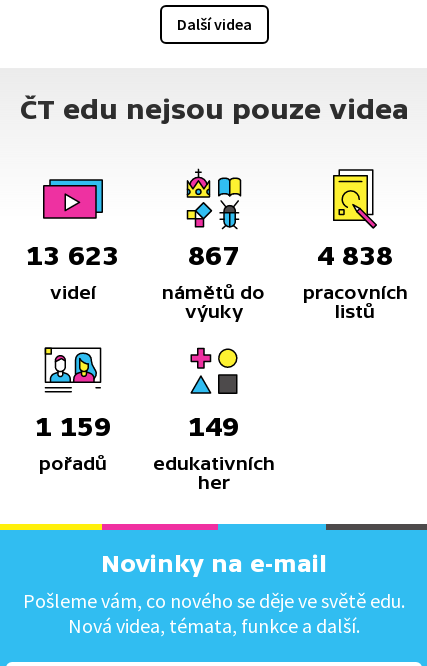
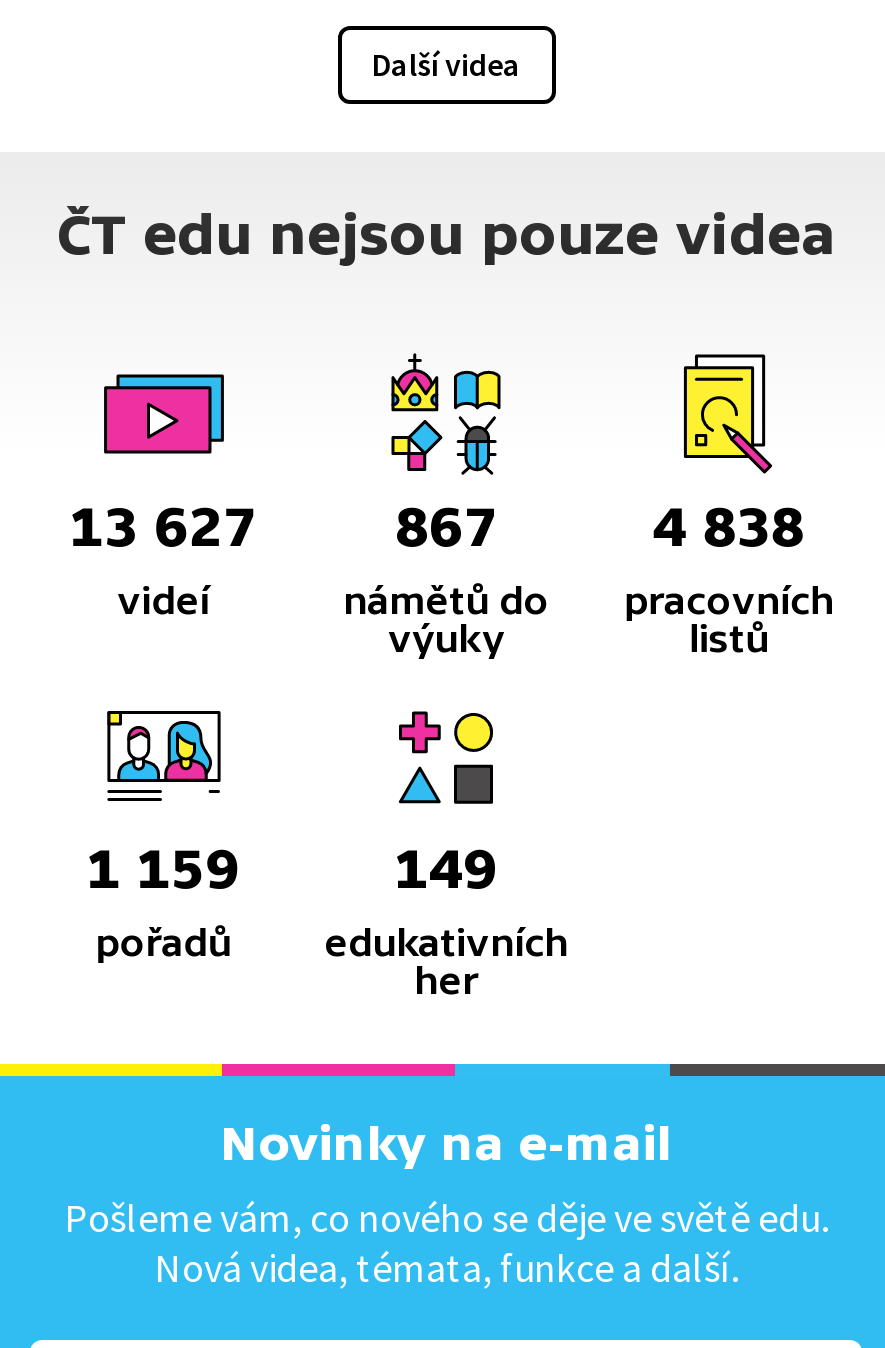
[26,239,119,271] 13 623 -> [70,494,256,558] 13 627

